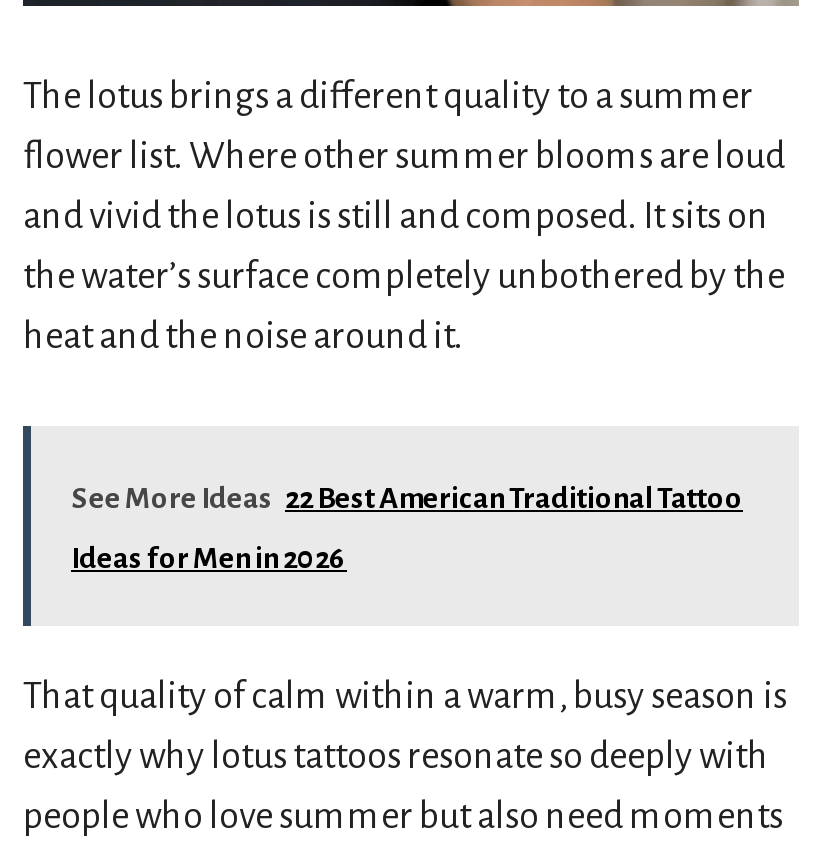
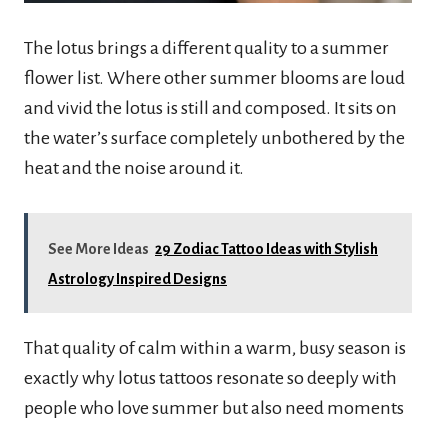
[71,482,743,514] See More Ideas 22 Best American Traditional Tattoo -> [48,241,378,257] See More Ideas 29 Zodiac Tattoo Ideas with Stylish
[71,542,347,574] Ideas for Men in 2026 -> [48,271,227,287] Astrology Inspired Designs

